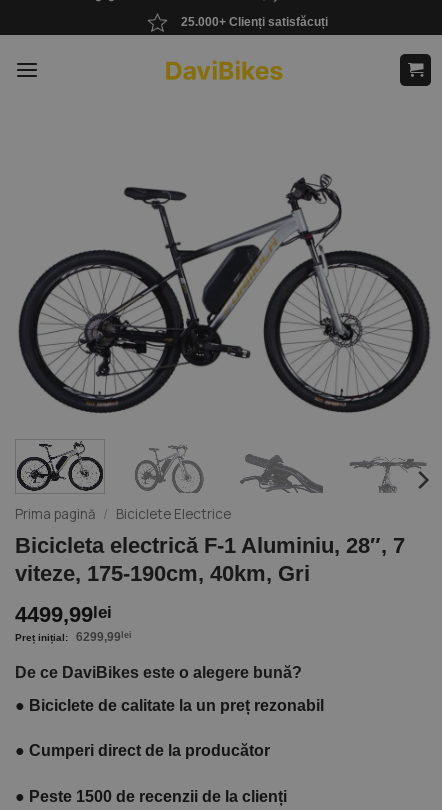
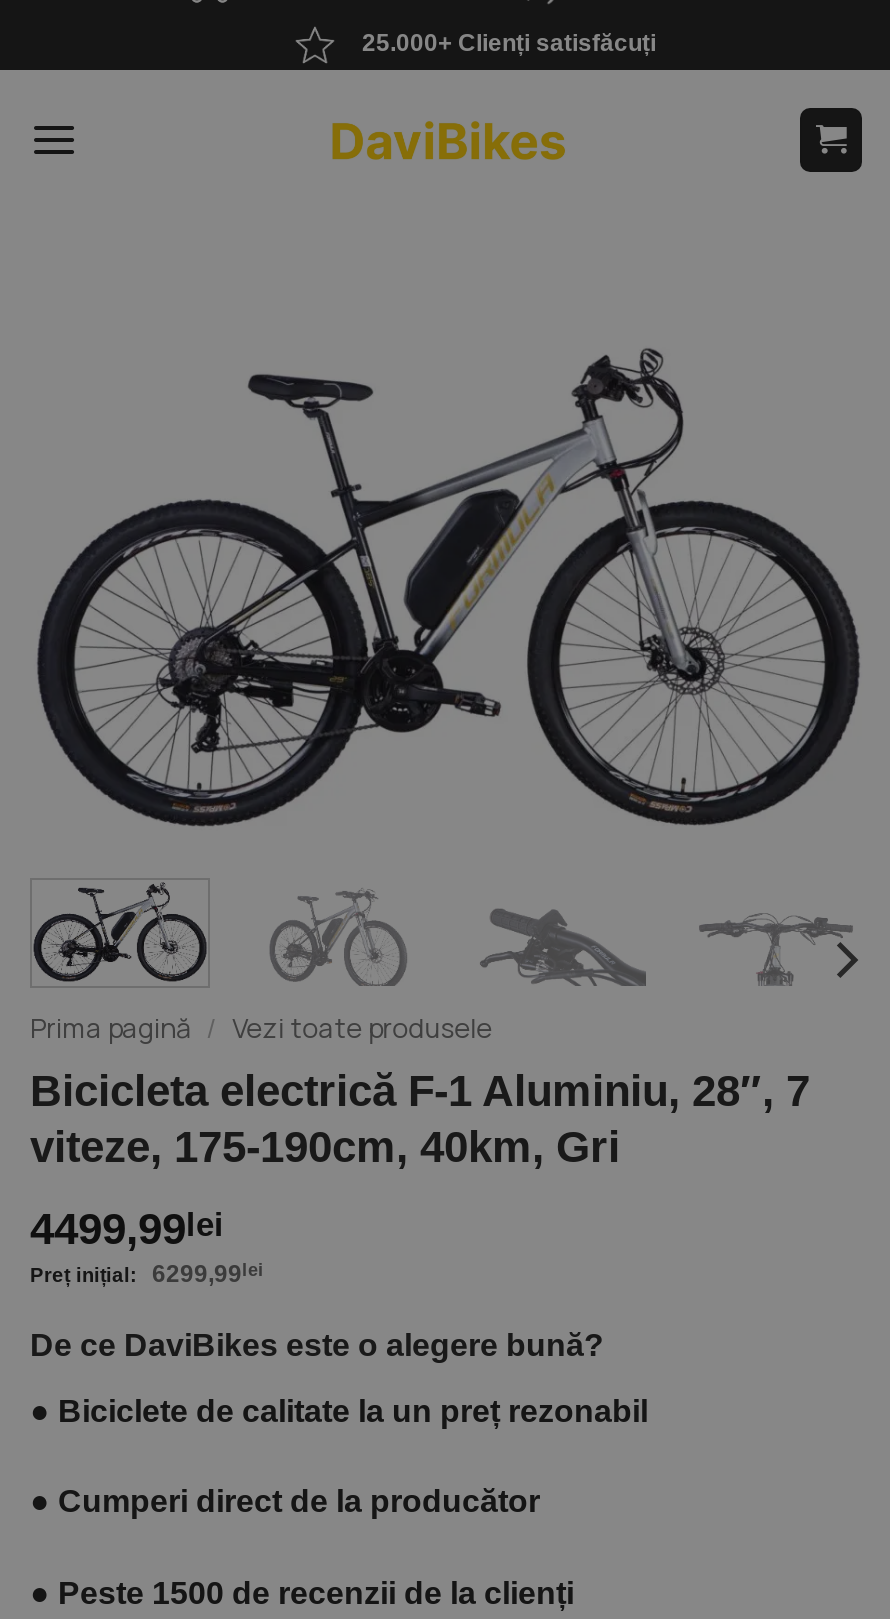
[15,505,231,523] Prima pagină / Biciclete Electrice -> [30,1010,492,1046] Prima pagină / Vezi toate produsele

